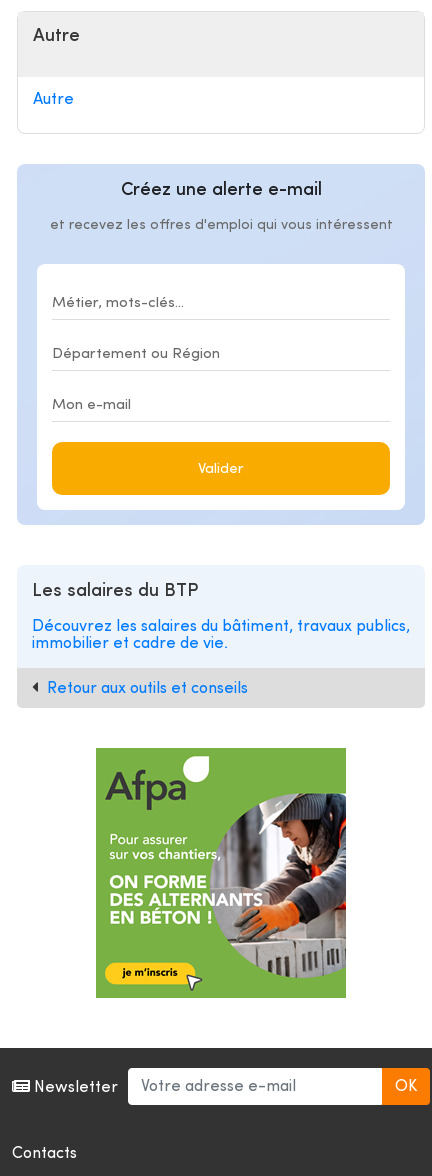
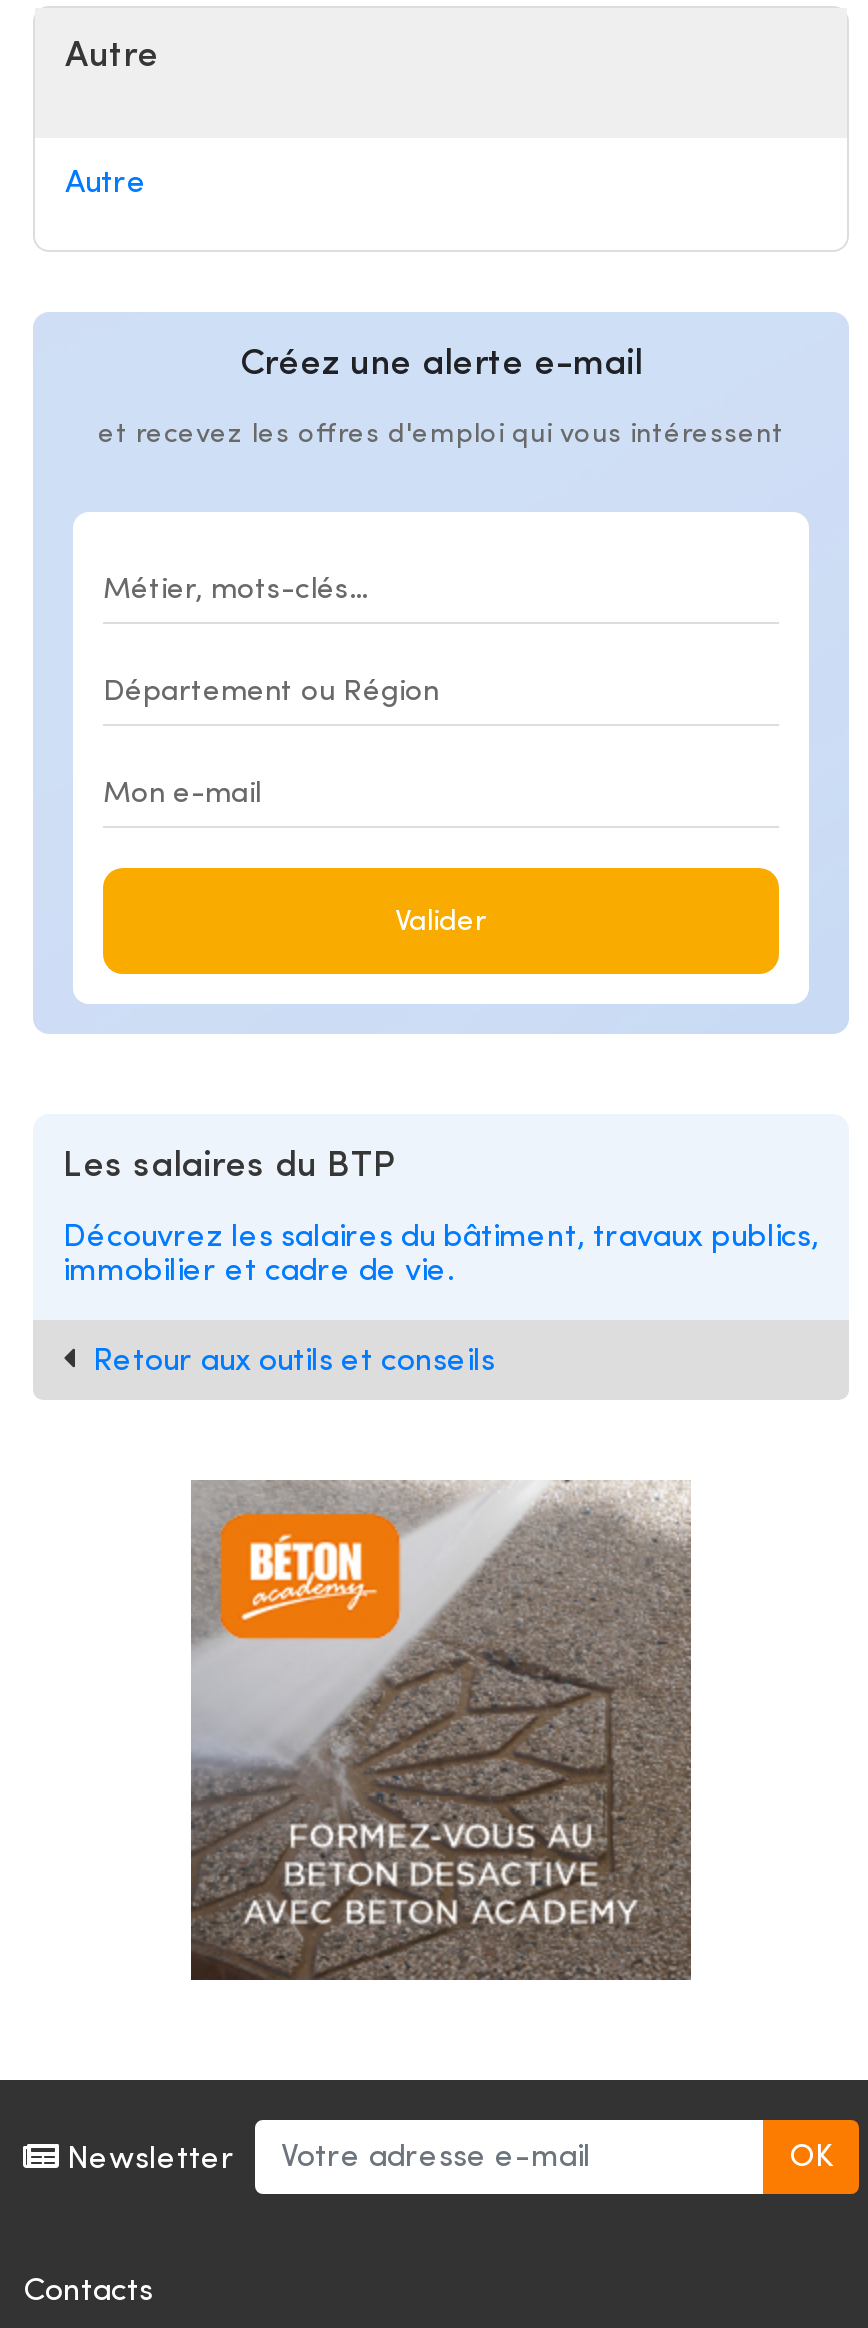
[95,747,347,999] [image] -> [189,1480,693,1982] [image]

